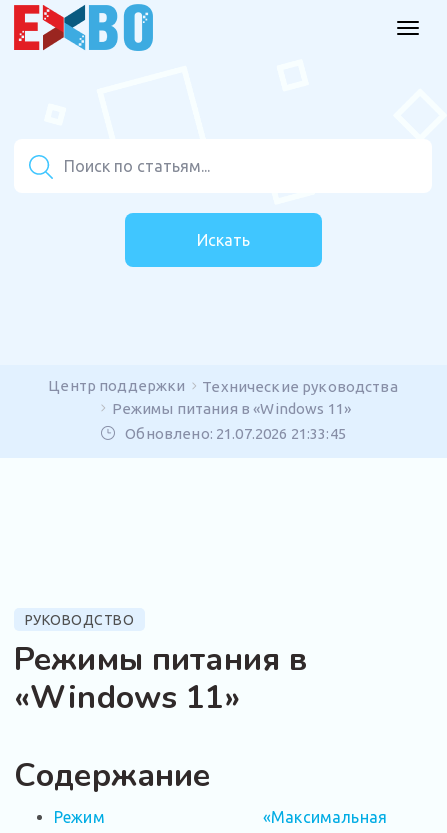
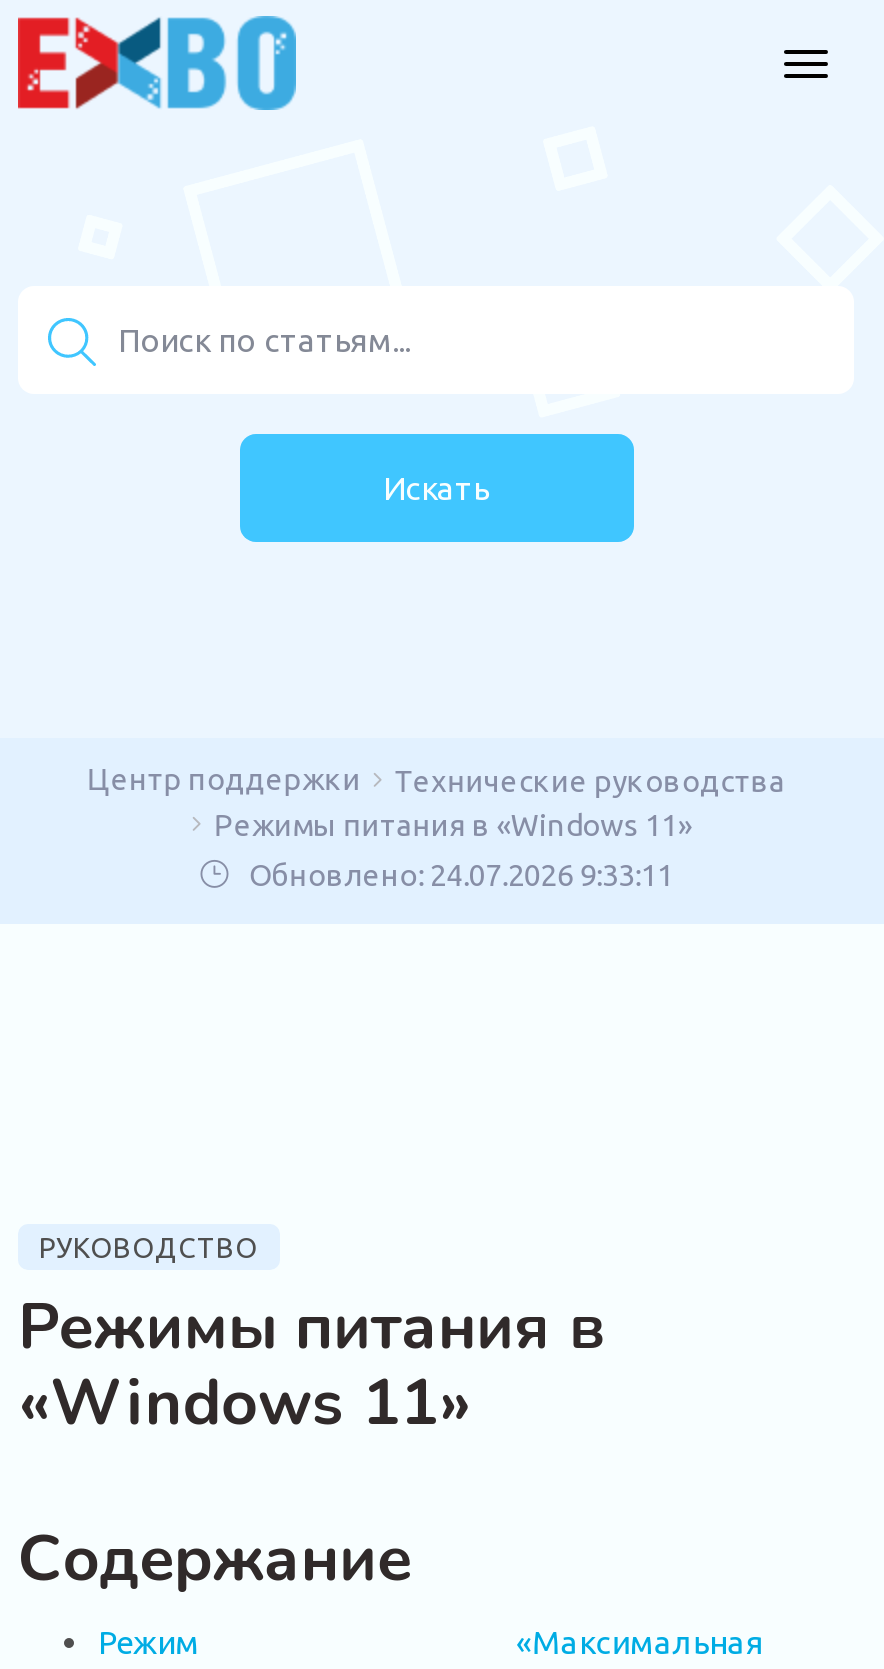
[125,425,346,442] Обновлено: 21.07.2026 21:33:45 -> [249,858,674,892] Обновлено: 24.07.2026 9:33:11

